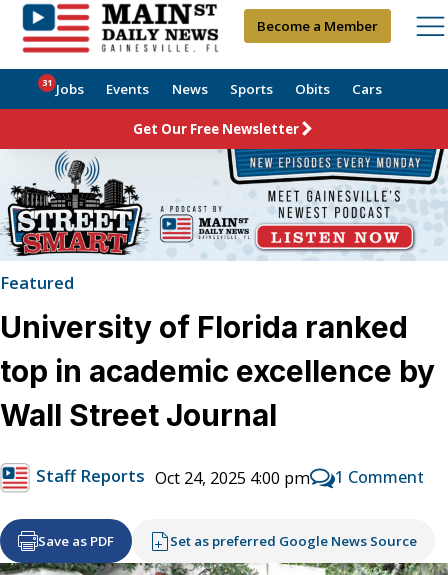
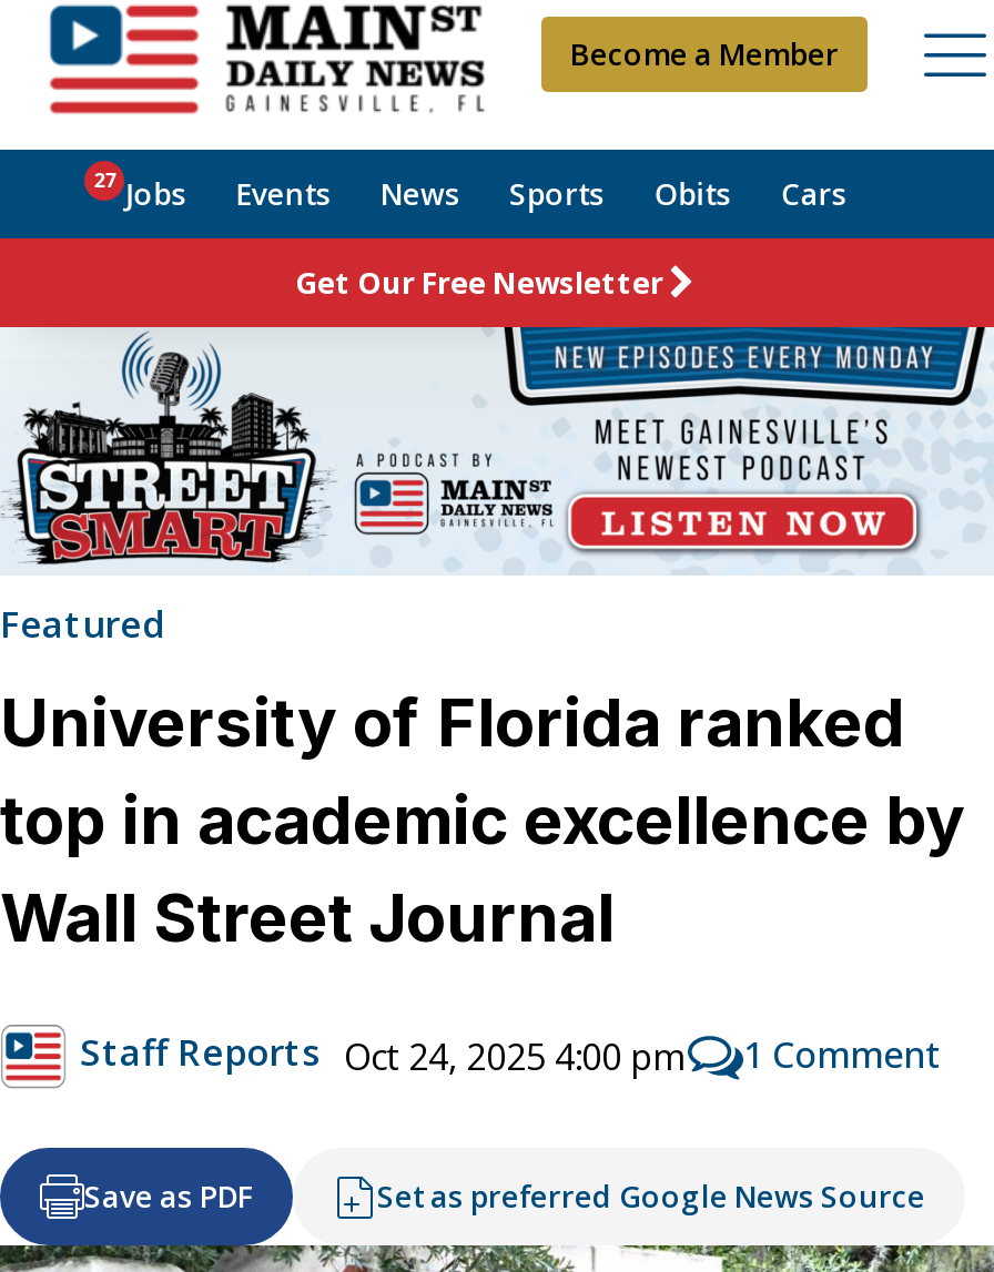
[42,76,382,98] 31 Jobs Events News Sports Obits Cars -> [94,165,847,214] 27 Jobs Events News Sports Obits Cars

